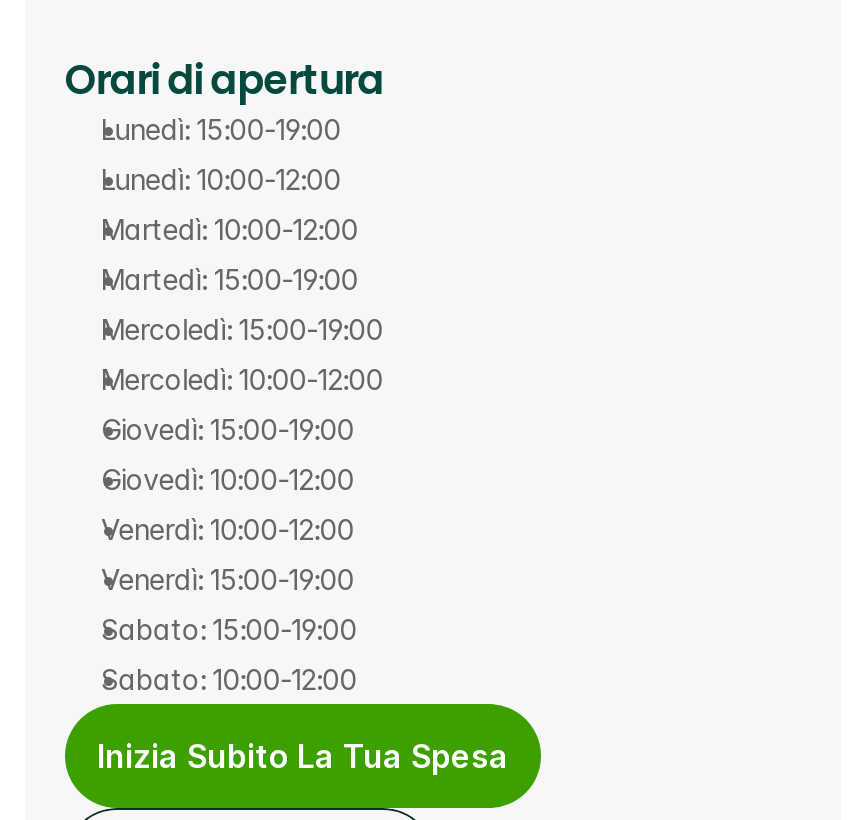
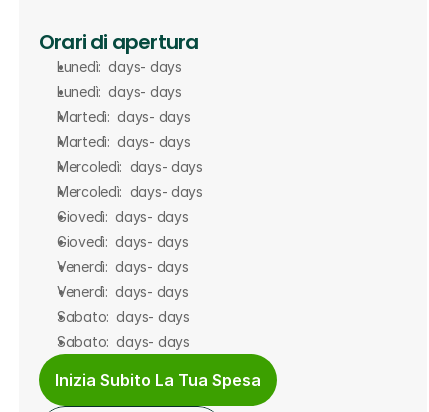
[101,112,340,146] Lunedì: 15:00-19:00 -> [57,58,182,75] Lunedì: days- days
[101,162,340,196] Lunedì: 10:00-12:00 -> [57,83,182,100] Lunedì: days- days
[101,212,358,246] Martedì: 10:00-12:00 -> [57,108,190,125] Martedì: days- days
[101,262,358,296] Martedì: 15:00-19:00 -> [57,133,190,150] Martedì: days- days
[101,312,383,346] Mercoledì: 15:00-19:00 -> [57,158,203,175] Mercoledì: days- days
[101,362,383,396] Mercoledì: 10:00-12:00 -> [57,183,203,200] Mercoledì: days- days
[101,412,354,446] Giovedì: 15:00-19:00 -> [57,208,188,225] Giovedì: days- days
[101,462,354,496] Giovedì: 10:00-12:00 -> [57,233,188,250] Giovedì: days- days
[101,512,354,546] Venerdì: 10:00-12:00 -> [57,258,188,275] Venerdì: days- days
[101,562,354,596] Venerdì: 15:00-19:00 -> [57,283,188,300] Venerdì: days- days
[101,612,356,646] Sabato: 15:00-19:00 -> [57,308,190,325] Sabato: days- days
[101,662,356,696] Sabato: 10:00-12:00 -> [57,333,190,350] Sabato: days- days

